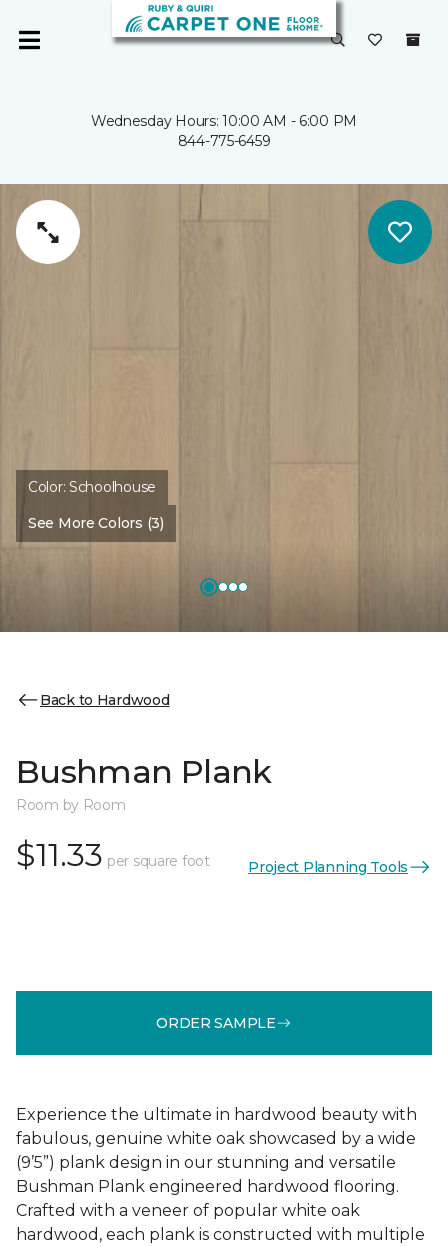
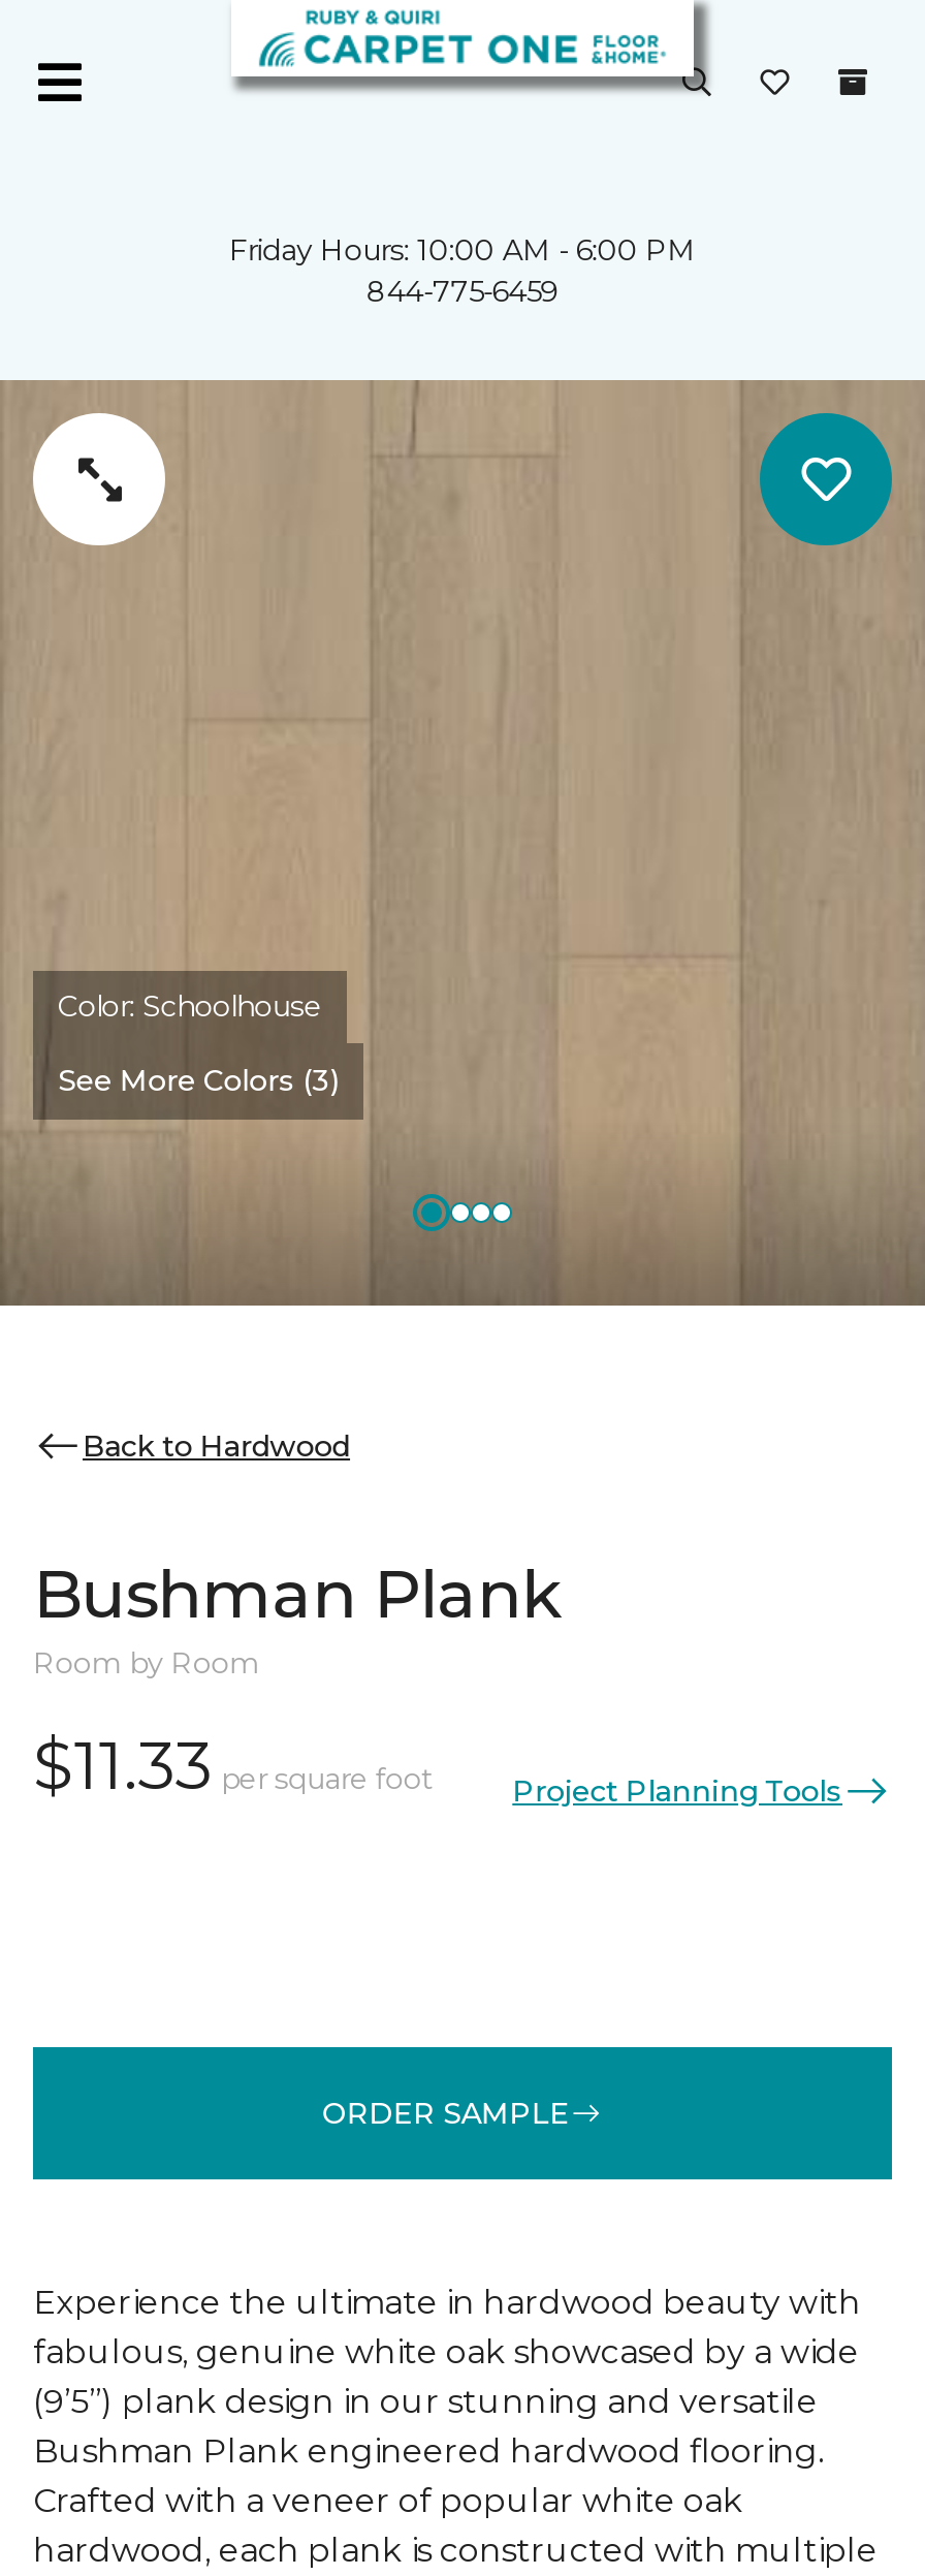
[91,112,357,130] Wednesday Hours: 10:00 AM - 6:00 PM -> [229,231,696,269] Friday Hours: 10:00 AM - 6:00 PM

